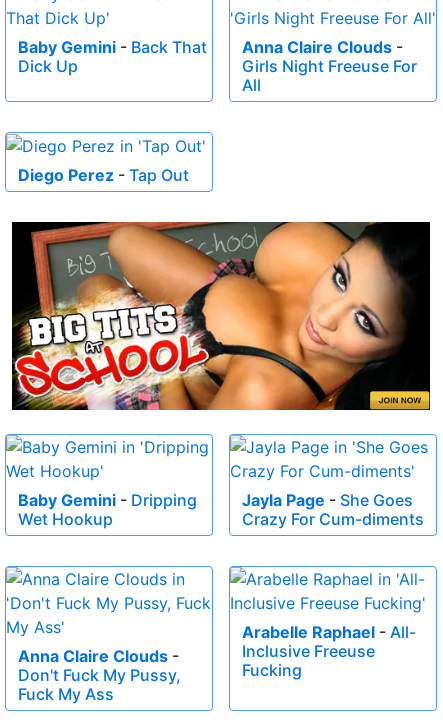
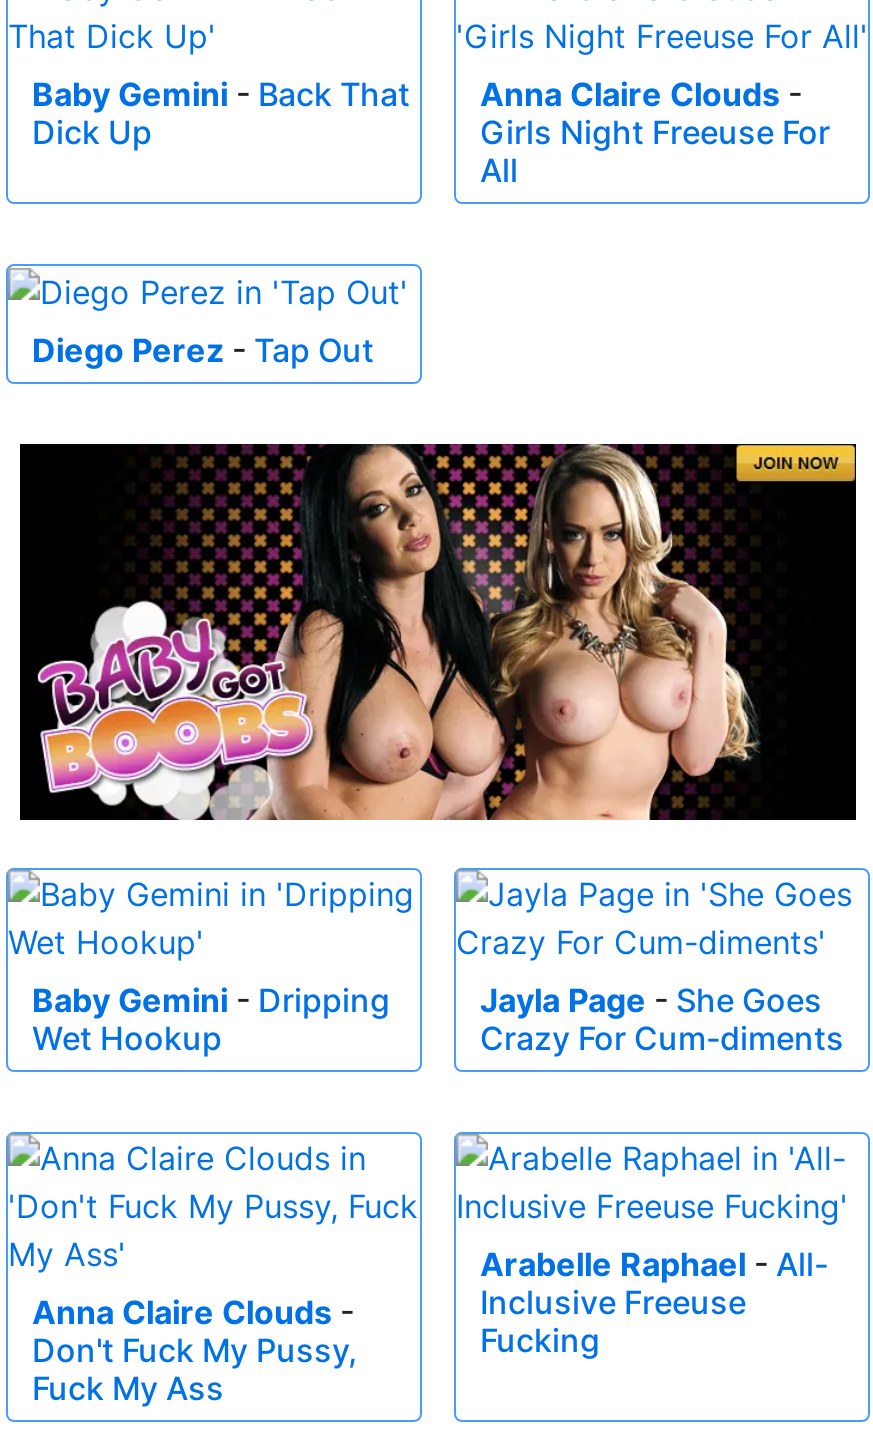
[12,221,431,411] [image] -> [22,442,858,822] [image]

